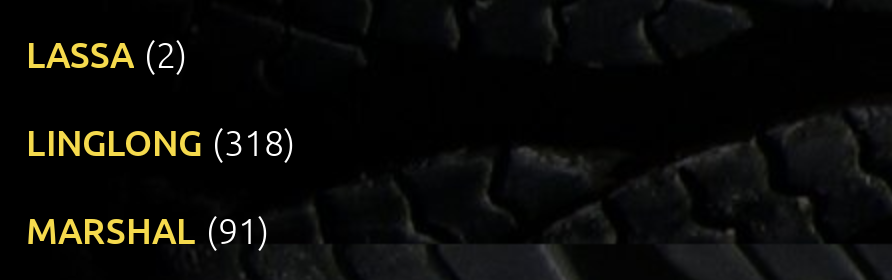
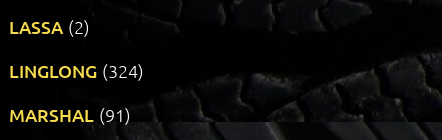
[26,118,296,164] LINGLONG (318) -> [9,59,144,82] LINGLONG (324)

